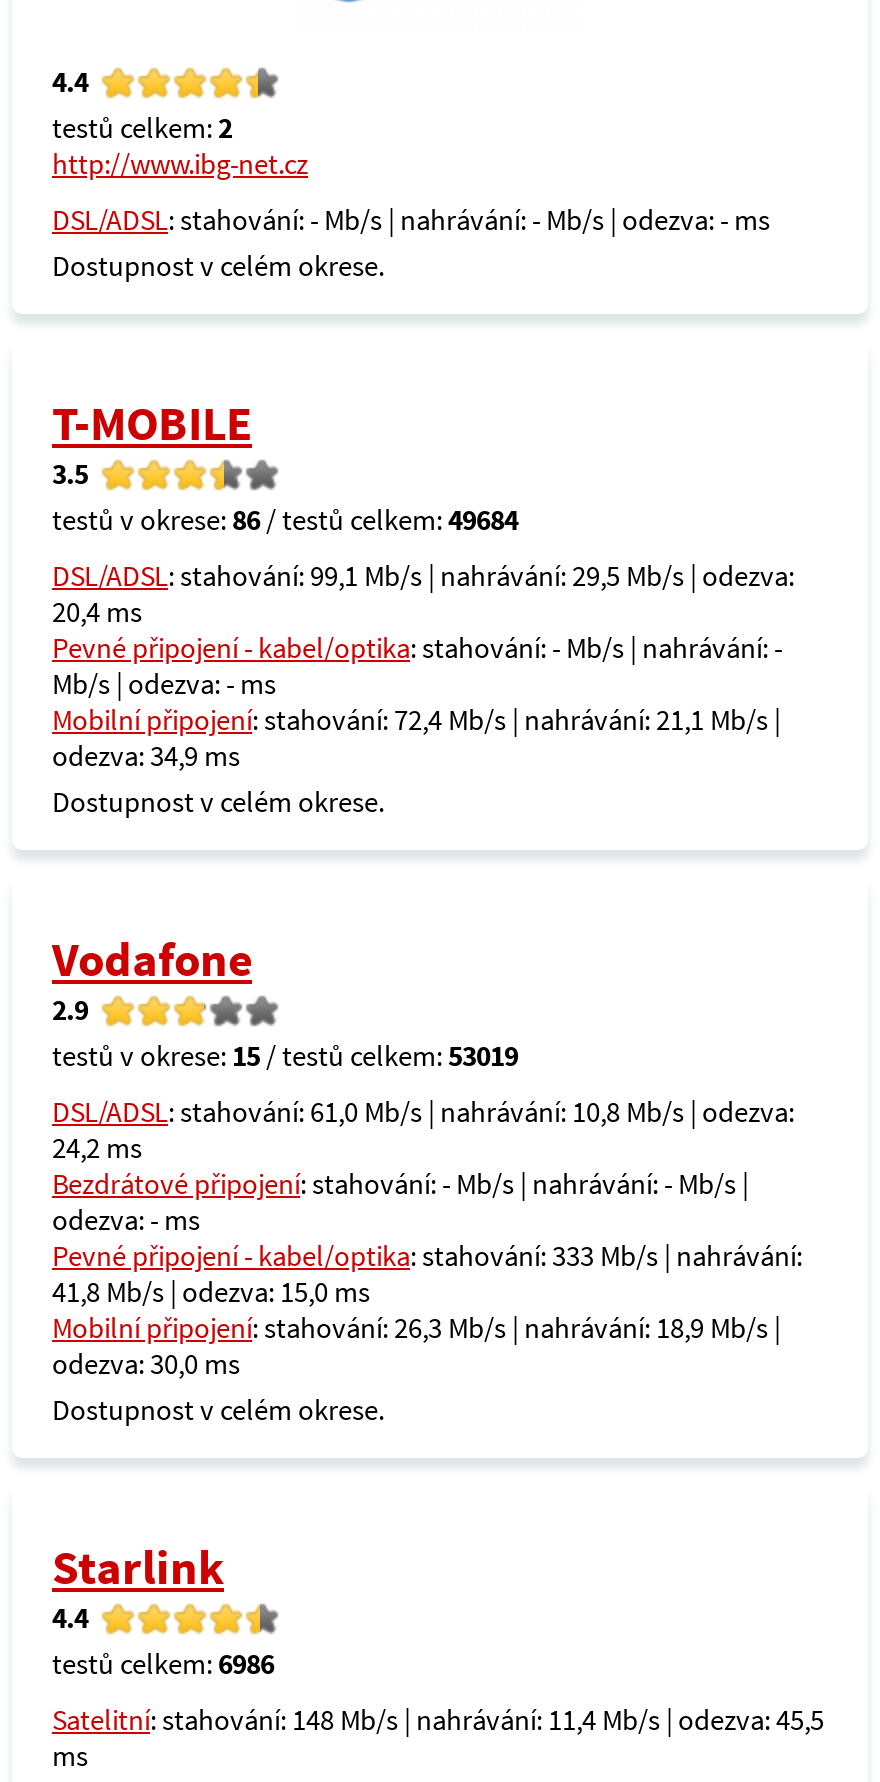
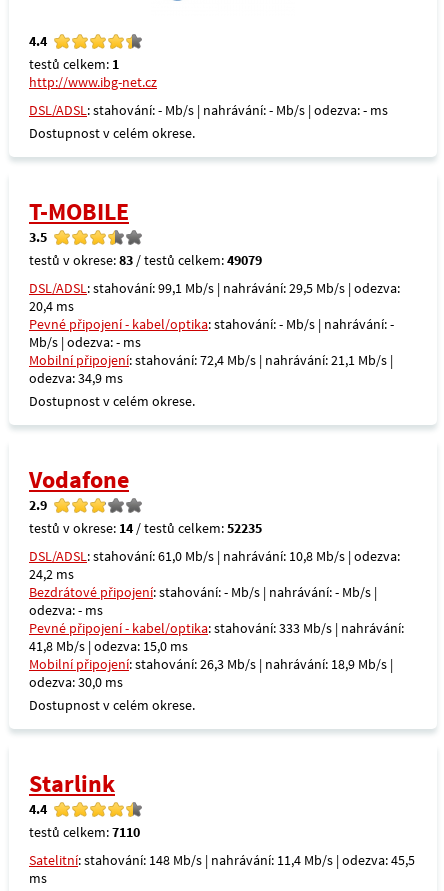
[52,110,232,146] testů celkem: 2 -> [29,55,119,73] testů celkem: 1
[52,502,518,538] testů v okrese: 86 / testů celkem: 49684 -> [29,251,262,269] testů v okrese: 83 / testů celkem: 49079
[52,1038,518,1074] testů v okrese: 15 / testů celkem: 53019 -> [29,519,262,537] testů v okrese: 14 / testů celkem: 52235
[52,1646,274,1682] testů celkem: 6986 -> [29,823,140,841] testů celkem: 7110

